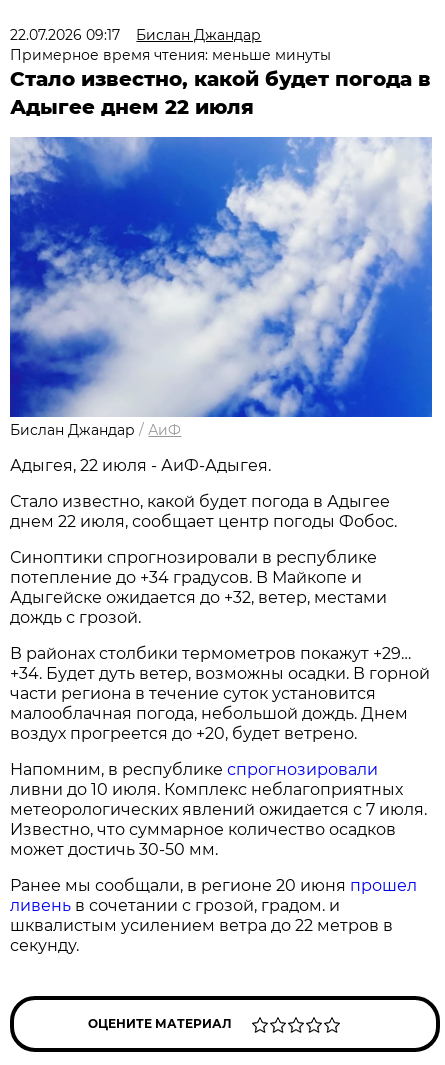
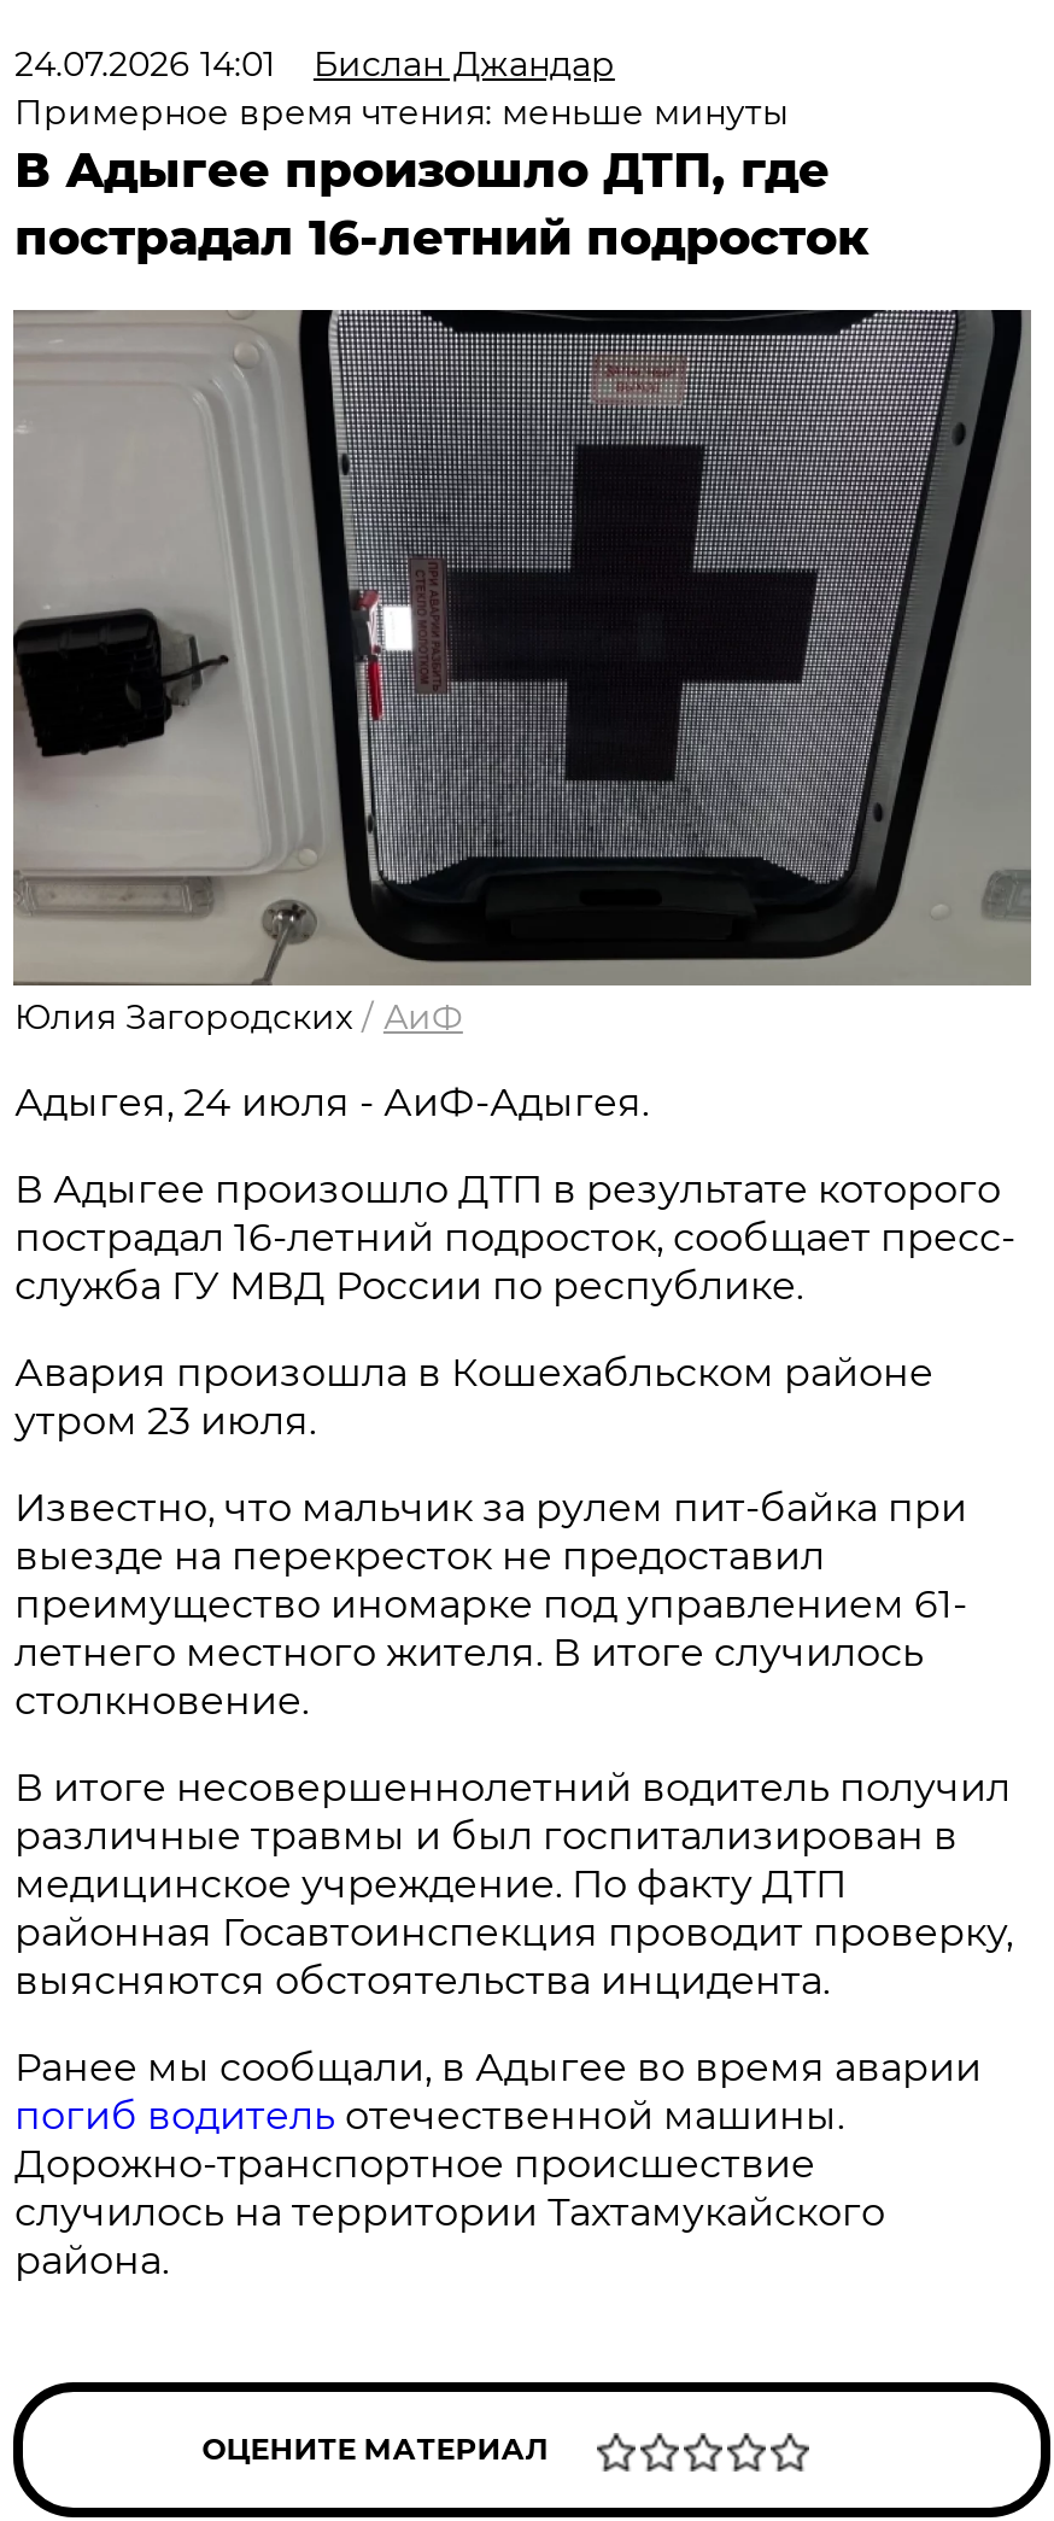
[10,26,261,44] 22.07.2026 09:17 Бислан Джандар -> [14,42,615,85] 24.07.2026 14:01 Бислан Джандар
[10,67,431,119] Стало известно, какой будет погода в | Адыгее днем 22 июля -> [14,141,868,266] В Адыгее произошло ДТП, где | пострадал 16-летний подросток
[9,136,433,439] [image] | Бислан Джандар / АиФ -> [11,308,1033,1038] [image] | Юлия Загородских / АиФ
[10,456,271,475] Адыгея, 22 июля - АиФ-Адыгея. -> [14,1079,649,1125] Адыгея, 24 июля - АиФ-Адыгея.
[10,492,397,531] Стало известно, какой будет погода в Адыгее | днем 22 июля, сообщает центр погоды Фобос. -> [14,1166,1015,1309] В Адыгее произошло ДТП в результате которого | пострадал 16-летний подросток, сообщает пресс- | служба ГУ МВД России по республике.
[10,548,387,627] Синоптики спрогнозировали в республике | потепление до +34 градусов. В Майкопе и | Адыгейске ожидается до +32, ветер, местами | дождь с грозой. -> [14,1350,933,1444] Авария произошла в Кошехабльском районе | утром 23 июля.
[10,644,430,743] В районах столбики термометров покажут +29… | +34. Будет дуть ветер, возможны осадки. В горной | части региона в течение суток установится | малооблачная погода, небольшой дождь. Днем | воздух прогреется до +20, будет ветрено. -> [14,1485,967,1723] Известно, что мальчик за рулем пит-байка при | выезде на перекресток не предоставил | преимущество иномарке под управлением 61- | летнего местного жителя. В итоге случилось | столкновение.
[10,760,427,859] Напомним, в республике спрогнозировали | ливни до 10 июля. Комплекс неблагоприятных | метеорологических явлений ожидается с 7 июля. | Известно, что суммарное количество осадков | может достичь 30-50 мм. -> [14,1764,1013,2003] В итоге несовершеннолетний водитель получил | различные травмы и был госпитализирован в | медицинское учреждение. По факту ДТП | районная Госавтоинспекция проводит проверку, | выясняются обстоятельства инцидента.
[10,876,417,955] Ранее мы сообщали, в регионе 20 июня прошел | ливень в сочетании с грозой, градом. и | шквалистым усилением ветра до 22 метров в | секунду. -> [14,2044,981,2283] Ранее мы сообщали, в Адыгее во время аварии | погиб водитель отечественной машины. | Дорожно-транспортное происшествие | случилось на территории Тахтамукайского | района.

